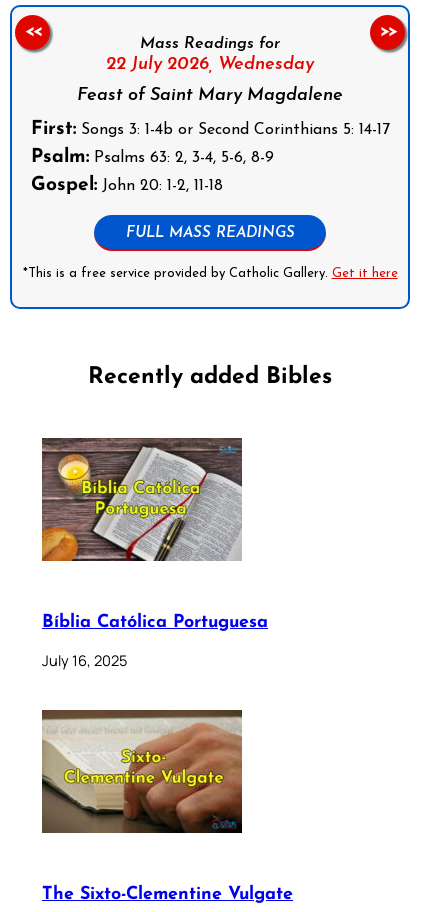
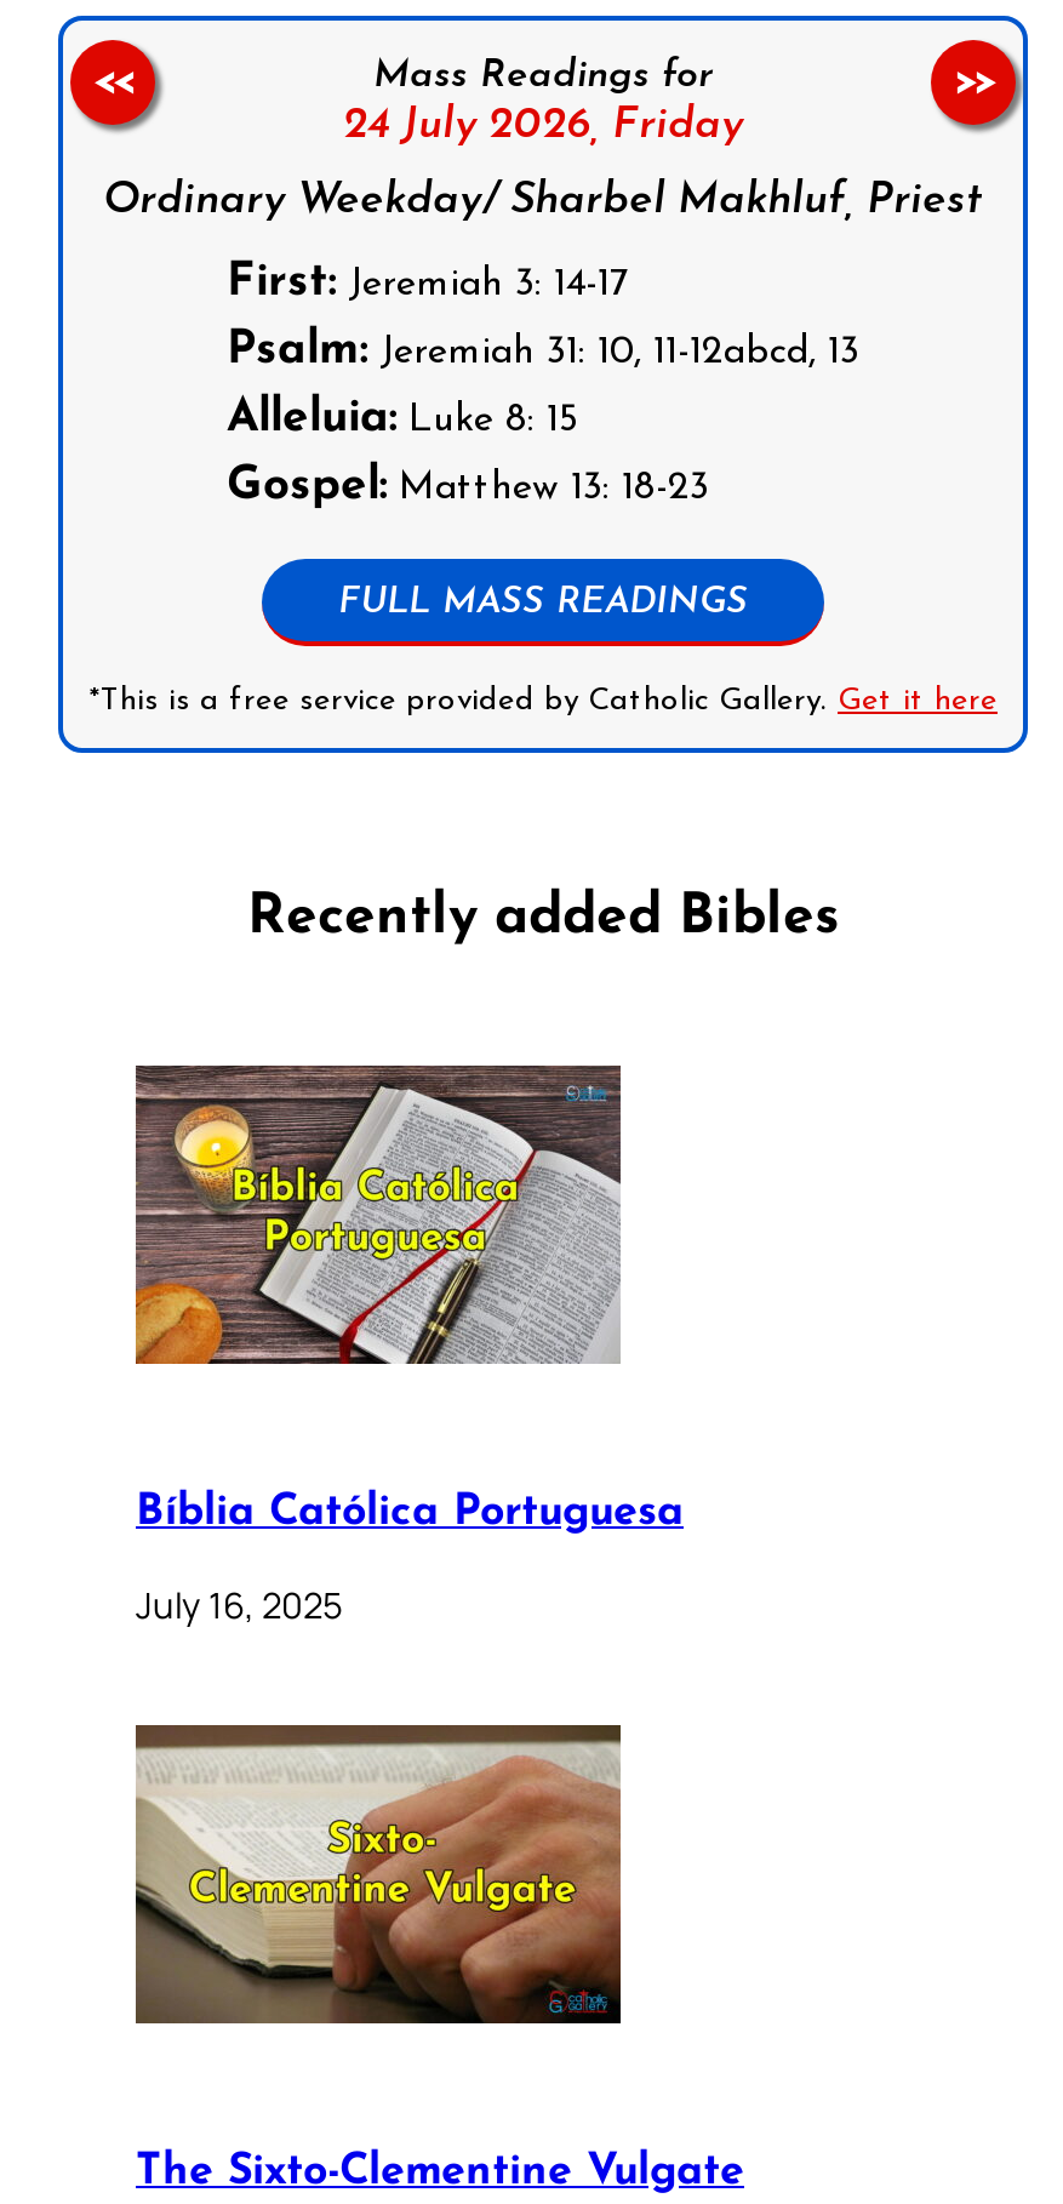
[30,55,389,195] 22 July 2026, Wednesday | Feast of Saint Mary Magdalene | First: Songs 3: 1-4b or Second Corinthians 5: 14-17 | Psalm: Psalms 63: 2, 3-4, 5-6, 8-9 | Gospel: John 20: 1-2, 11-18 -> [103,103,983,510] 24 July 2026, Friday | Ordinary Weekday/ Sharbel Makhluf, Priest | First: Jeremiah 3: 14-17 | Psalm: Jeremiah 31: 10, 11-12abcd, 13 | Alleluia: Luke 8: 15 | Gospel: Matthew 13: 18-23

